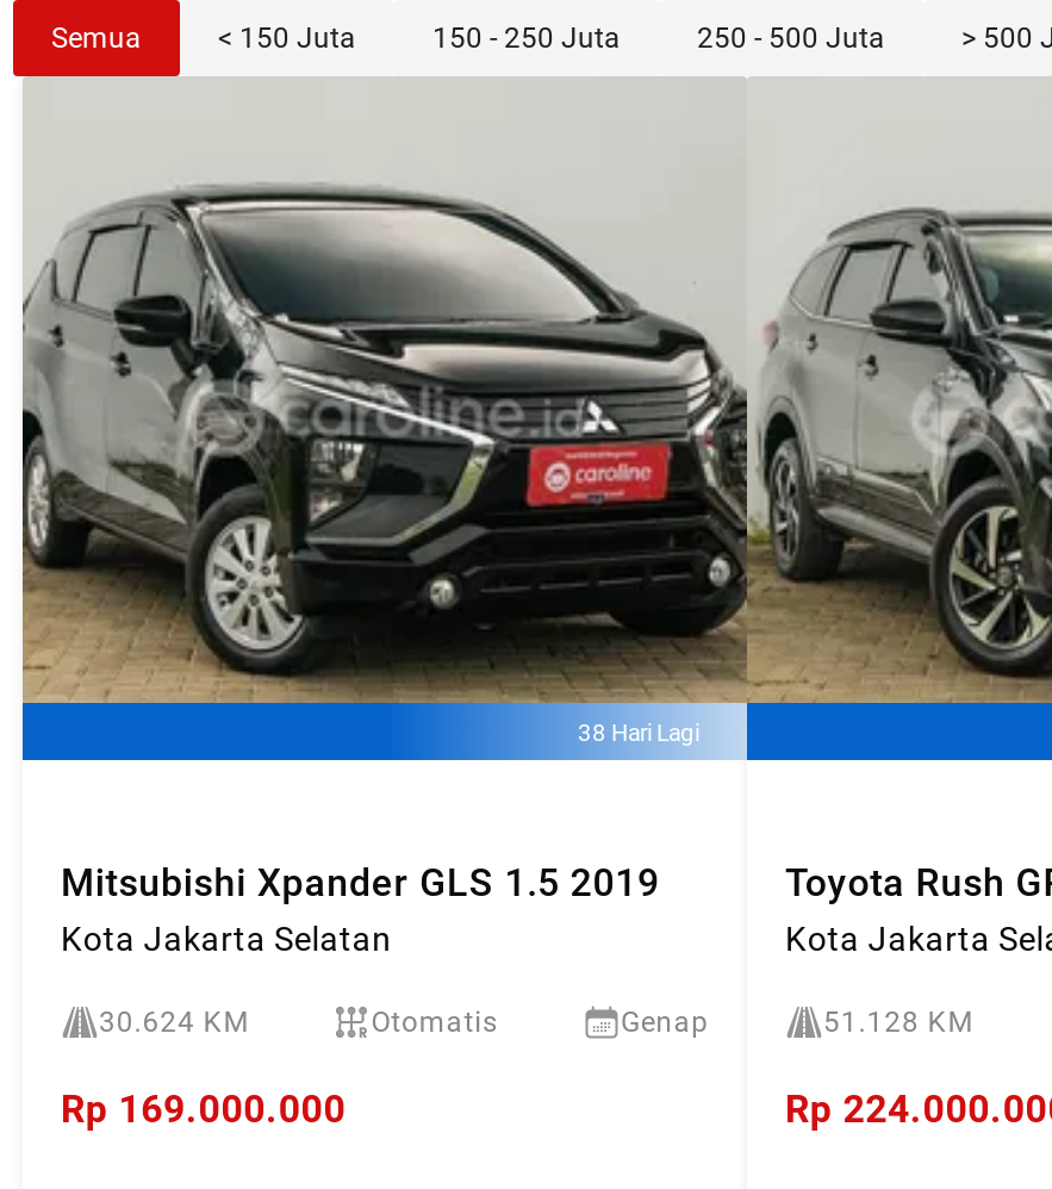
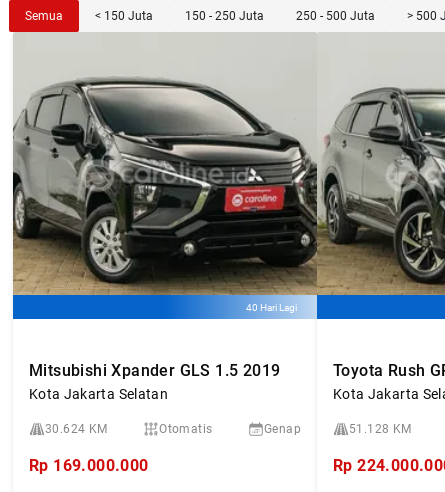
[578,718,699,745] 38 Hari Lagi -> [246,301,297,312] 40 Hari Lagi

